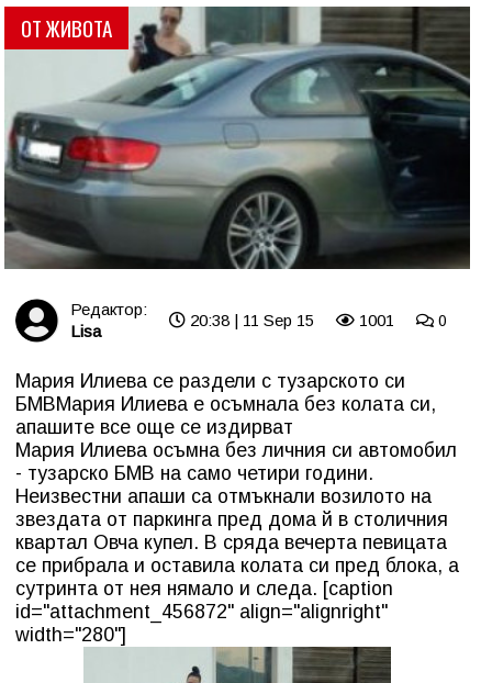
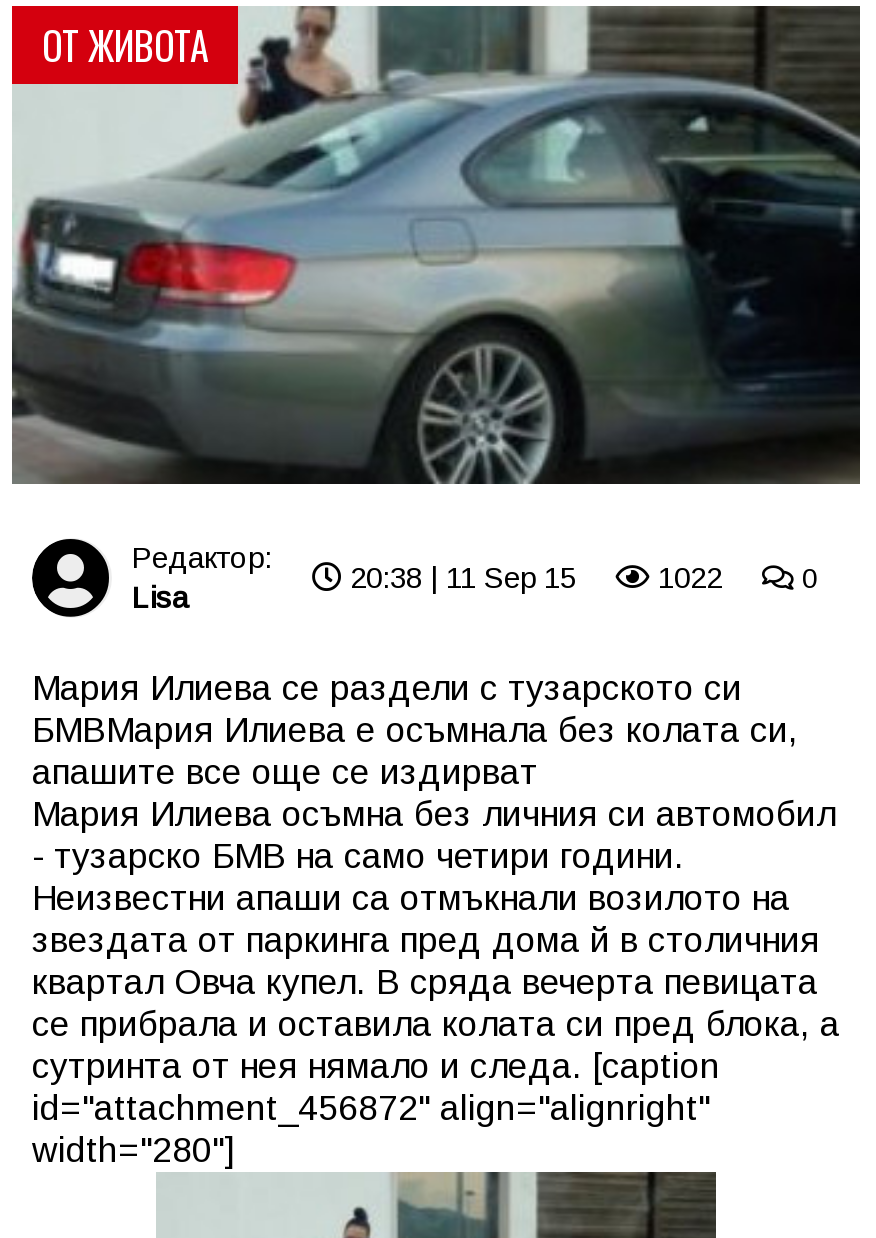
[355,311,394,329] 1001 -> [650,560,722,594] 1022

